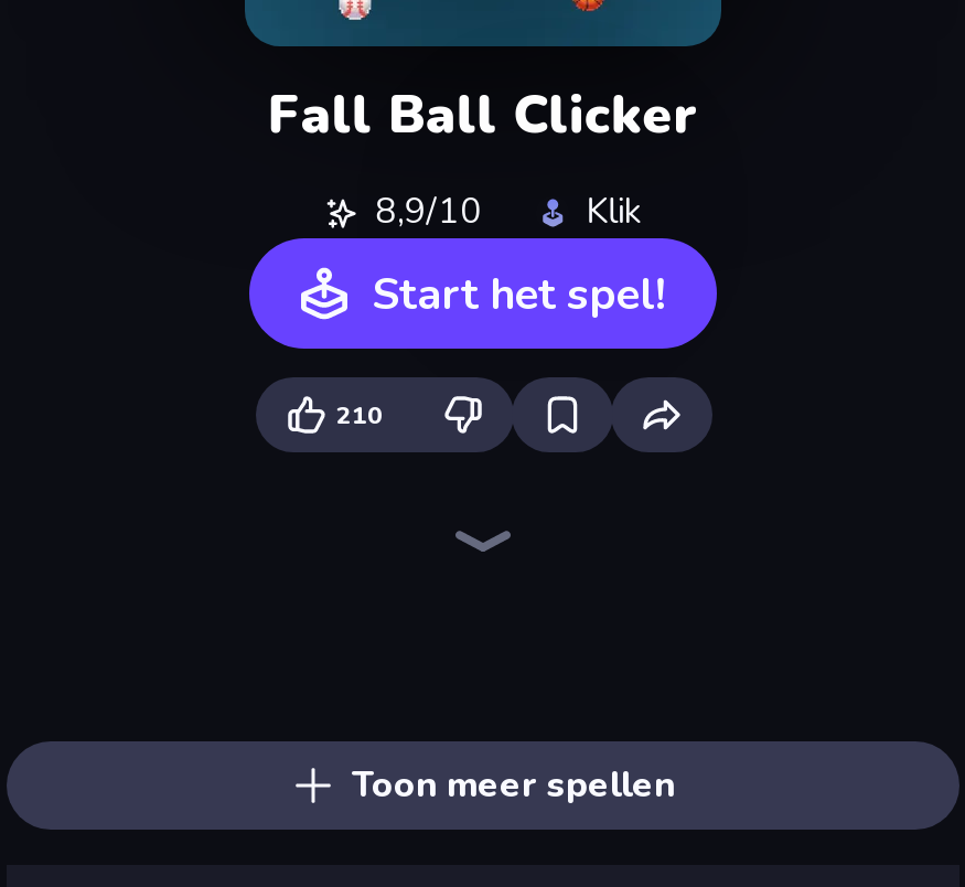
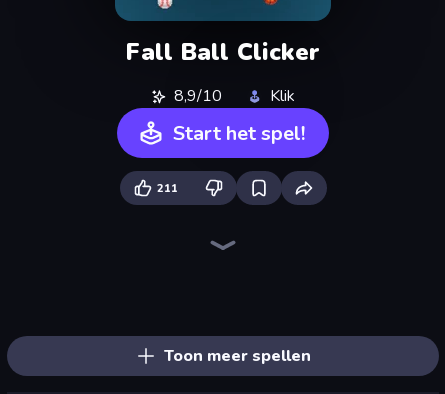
[336,398,383,431] 210 -> [156,180,177,195] 211

